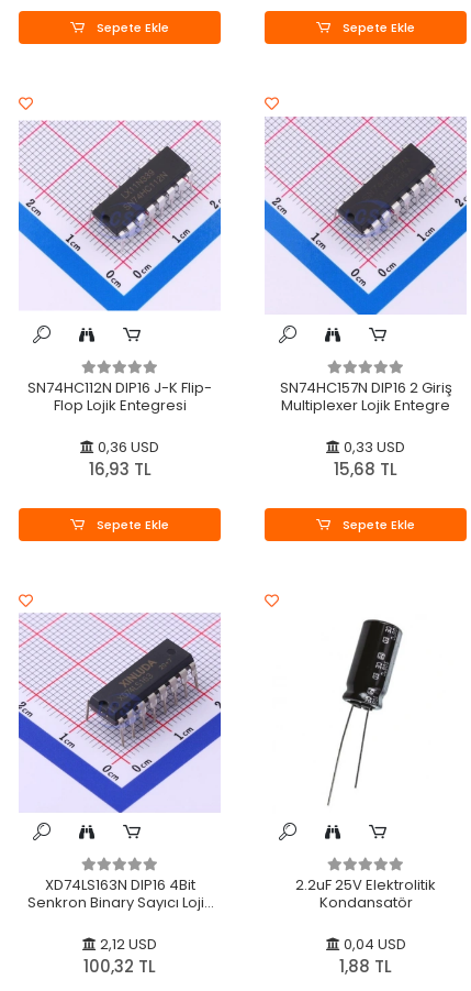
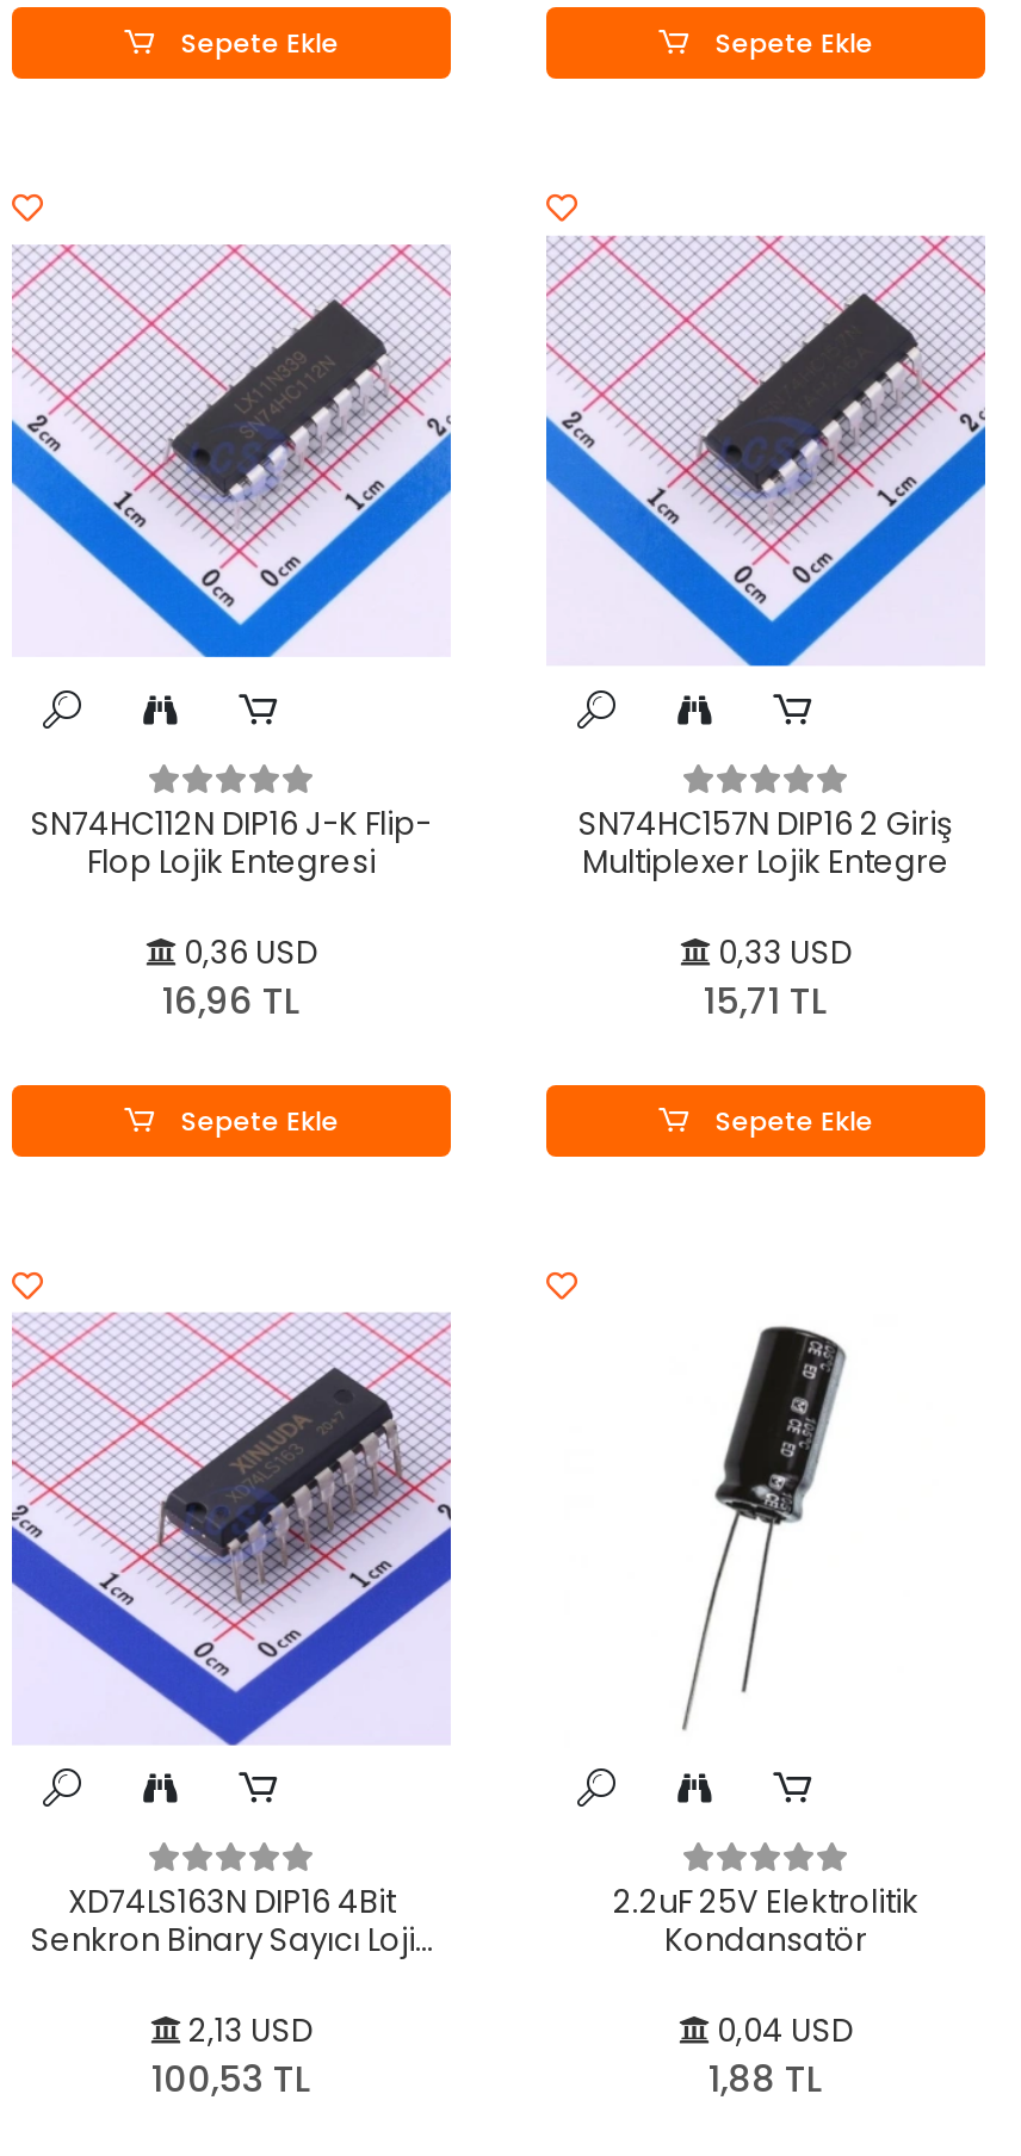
[88,457,151,480] 16,93 TL -> [162,974,301,1024] 16,96 TL
[334,457,397,480] 15,68 TL -> [704,974,828,1024] 15,71 TL
[97,933,157,954] 2,12 USD -> [181,2007,313,2052] 2,13 USD
[83,954,156,977] 100,32 TL -> [151,2052,311,2102] 100,53 TL

